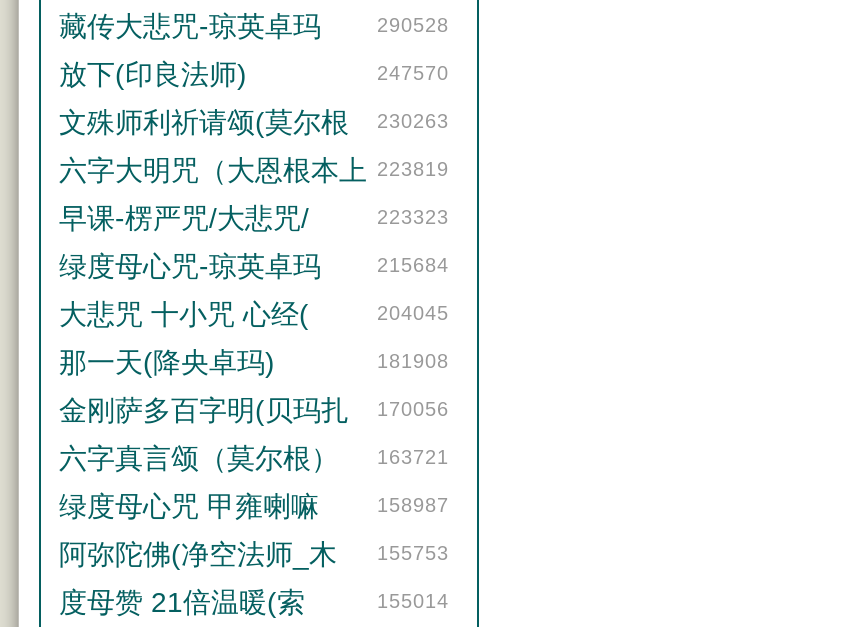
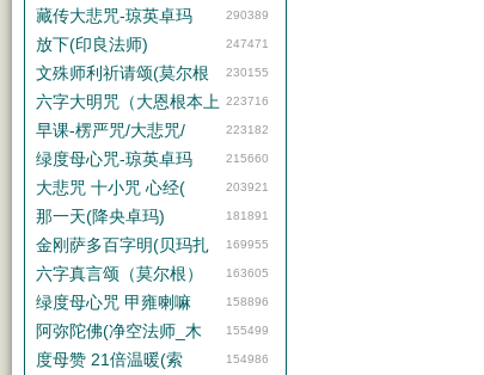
[377,14,449,36] 290528 -> [226,8,269,21] 290389
[377,62,449,84] 247570 -> [226,37,269,50] 247471
[59,106,449,138] 文殊师利祈请颂(莫尔根 230263 -> [36,63,269,82] 文殊师利祈请颂(莫尔根 230155
[59,154,449,186] 六字大明咒（大恩根本上 223819 -> [36,92,269,111] 六字大明咒（大恩根本上 223716
[377,206,449,228] 223323 -> [226,123,269,136] 223182
[377,254,449,276] 215684 -> [226,152,269,165] 215660
[377,302,449,324] 204045 -> [226,180,269,193] 203921
[377,350,449,372] 181908 -> [226,209,269,222] 181891
[59,394,449,426] 金刚萨多百字明(贝玛扎 170056 -> [36,235,269,254] 金刚萨多百字明(贝玛扎 169955
[59,442,449,474] 六字真言颂（莫尔根） 163721 -> [36,264,269,283] 六字真言颂（莫尔根） 163605
[377,494,449,516] 158987 -> [226,295,269,308] 158896
[59,538,449,570] 阿弥陀佛(净空法师_木 155753 -> [36,321,269,340] 阿弥陀佛(净空法师_木 155499
[377,590,449,612] 155014 -> [226,352,269,365] 154986

